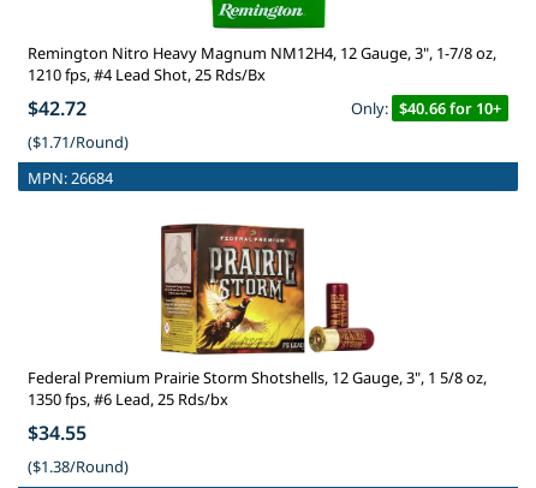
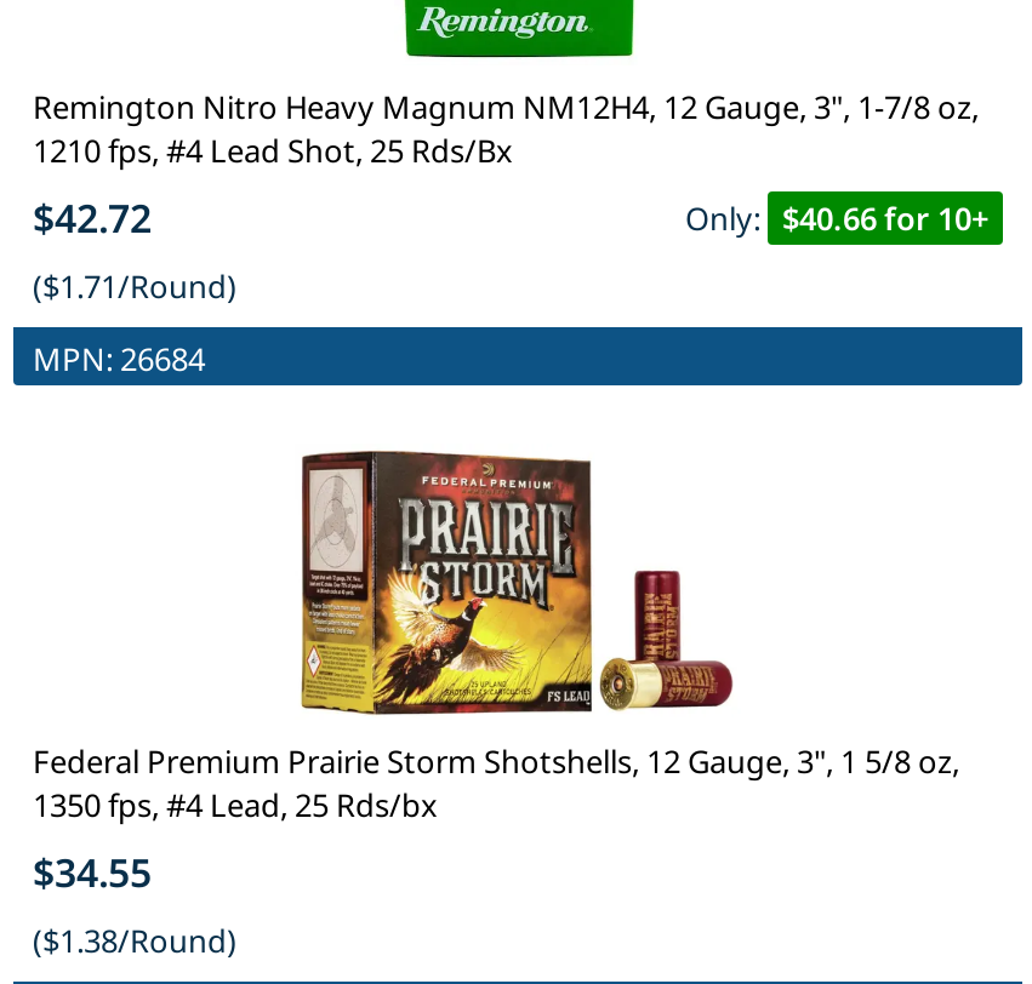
[28,388,228,410] 1350 fps, #6 Lead, 25 Rds/bx -> [33,783,438,826] 1350 fps, #4 Lead, 25 Rds/bx

